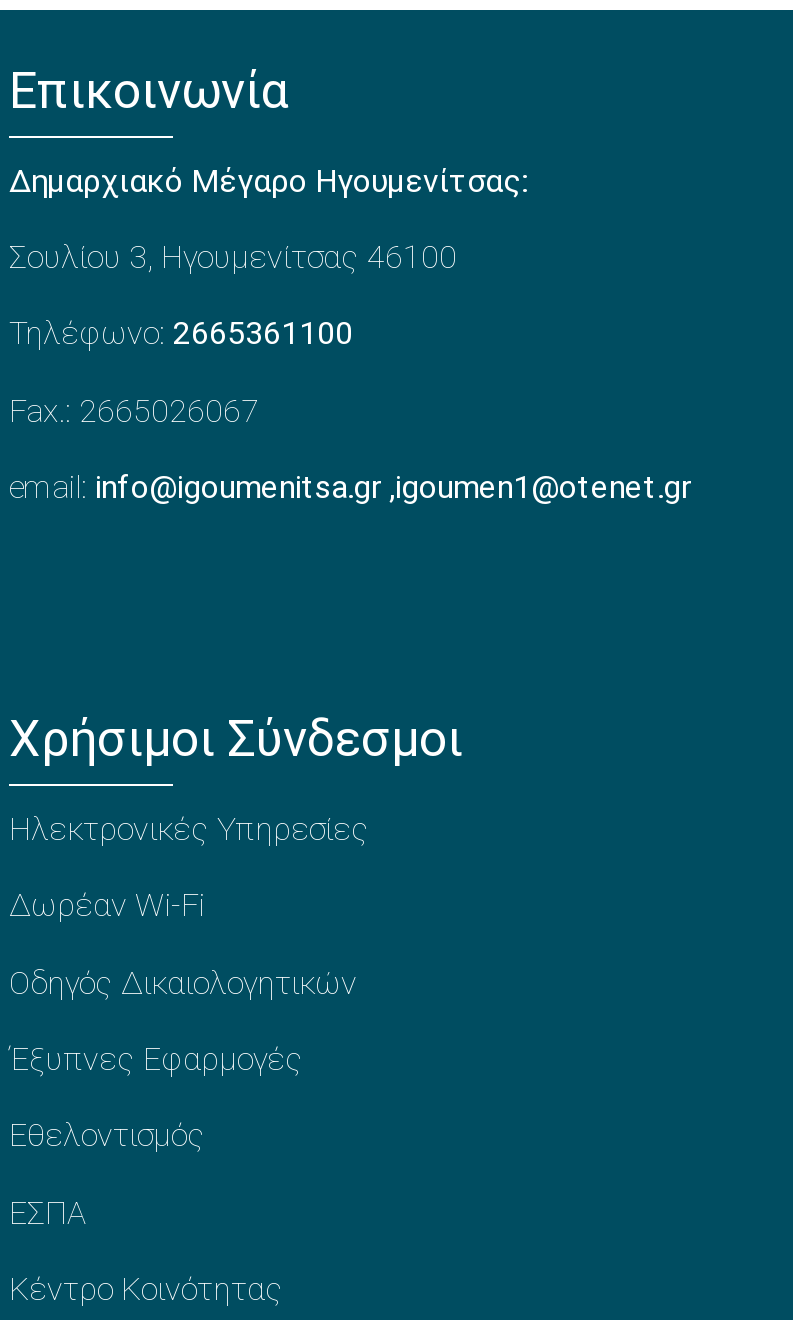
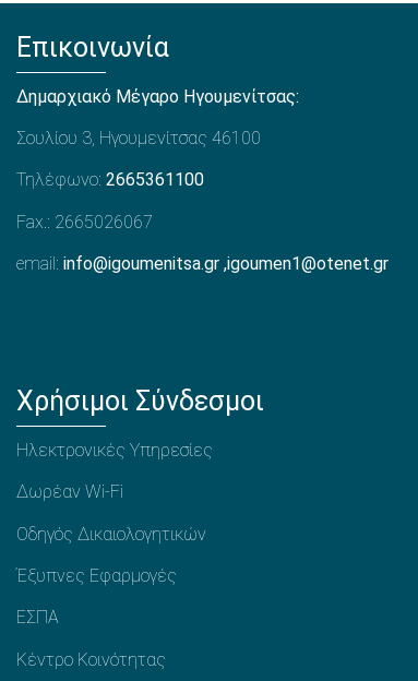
[9,1117,205,1155] Εθελοντισμός -> none

